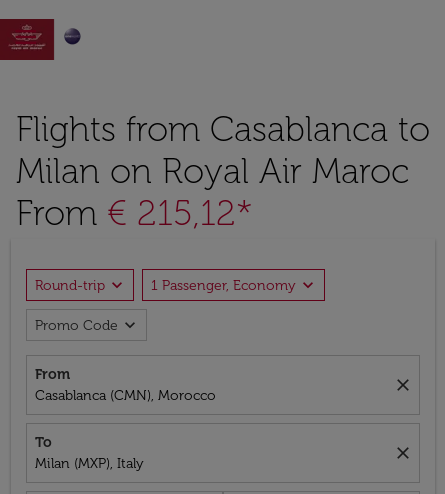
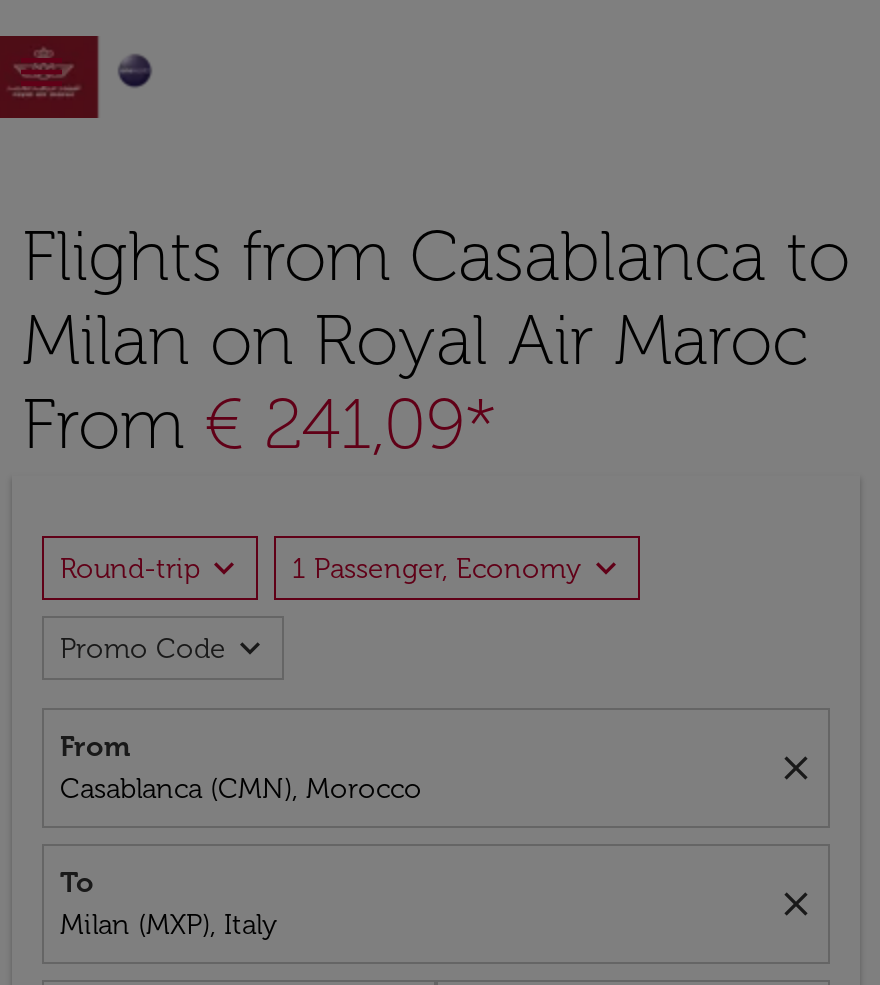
[16,192,253,234] From € 215,12* -> [22,382,498,466] From € 241,09*

